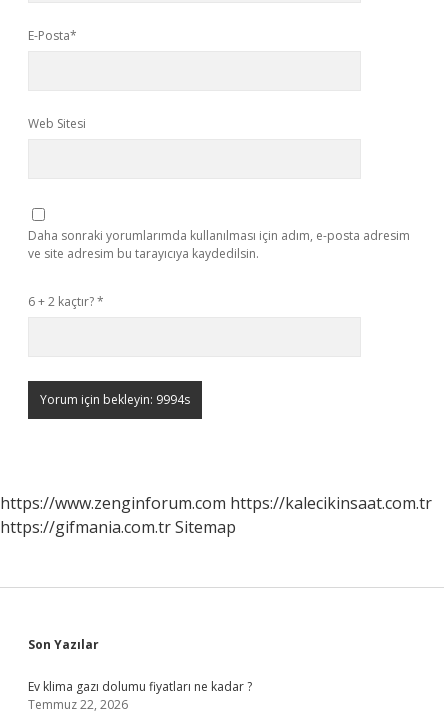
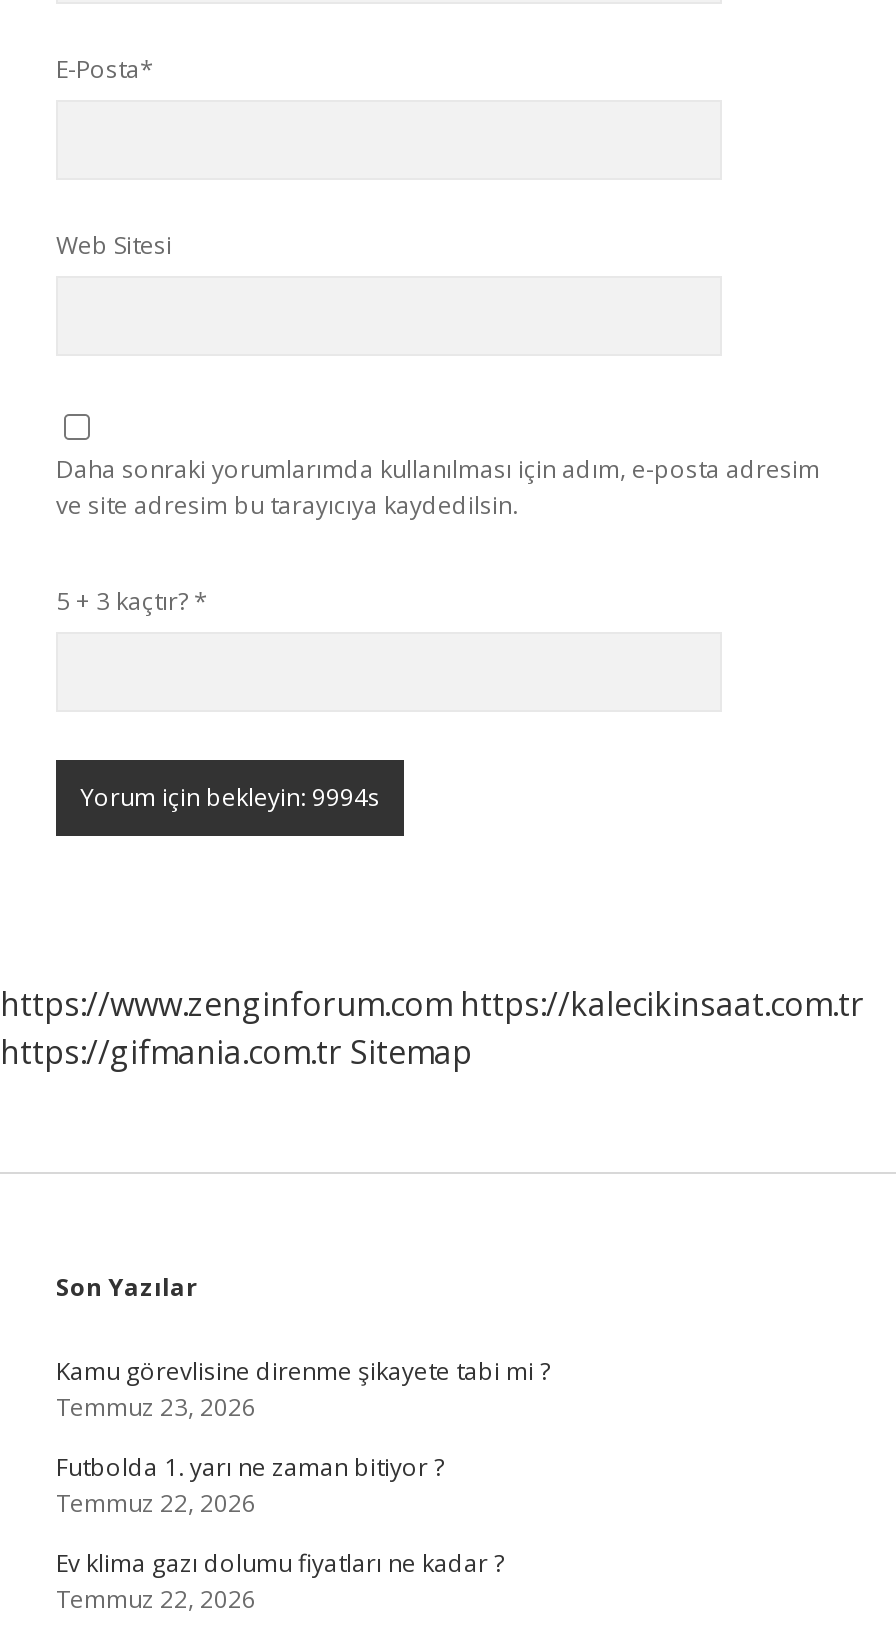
[28,293,104,310] 6 + 2 kaçtır? * -> [56,584,208,618] 5 + 3 kaçtır? *
none -> [56,1354,550,1520] Kamu görevlisine direnme şikayete tabi mi ? | Temmuz 23, 2026 | Futbolda 1. yarı ne zaman bitiyor ? | Temmuz 22, 2026

